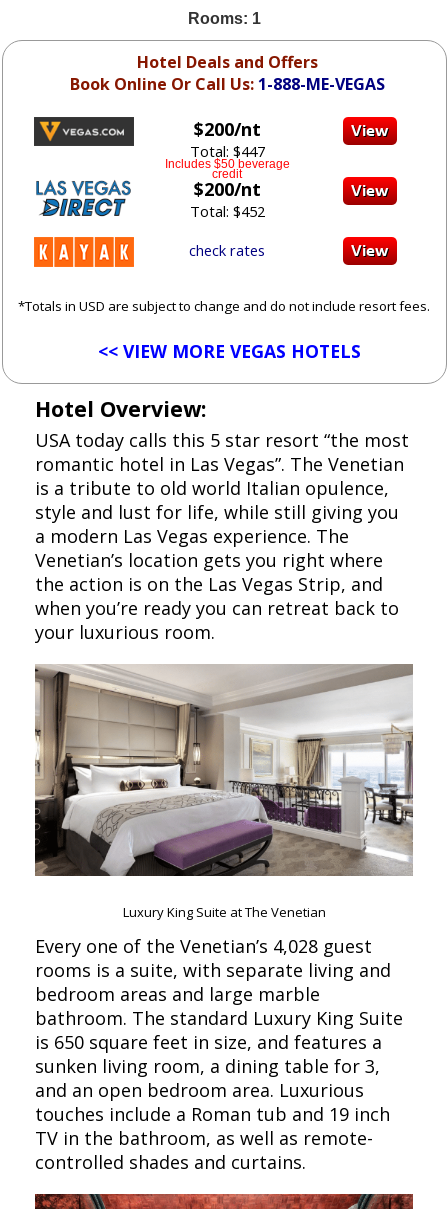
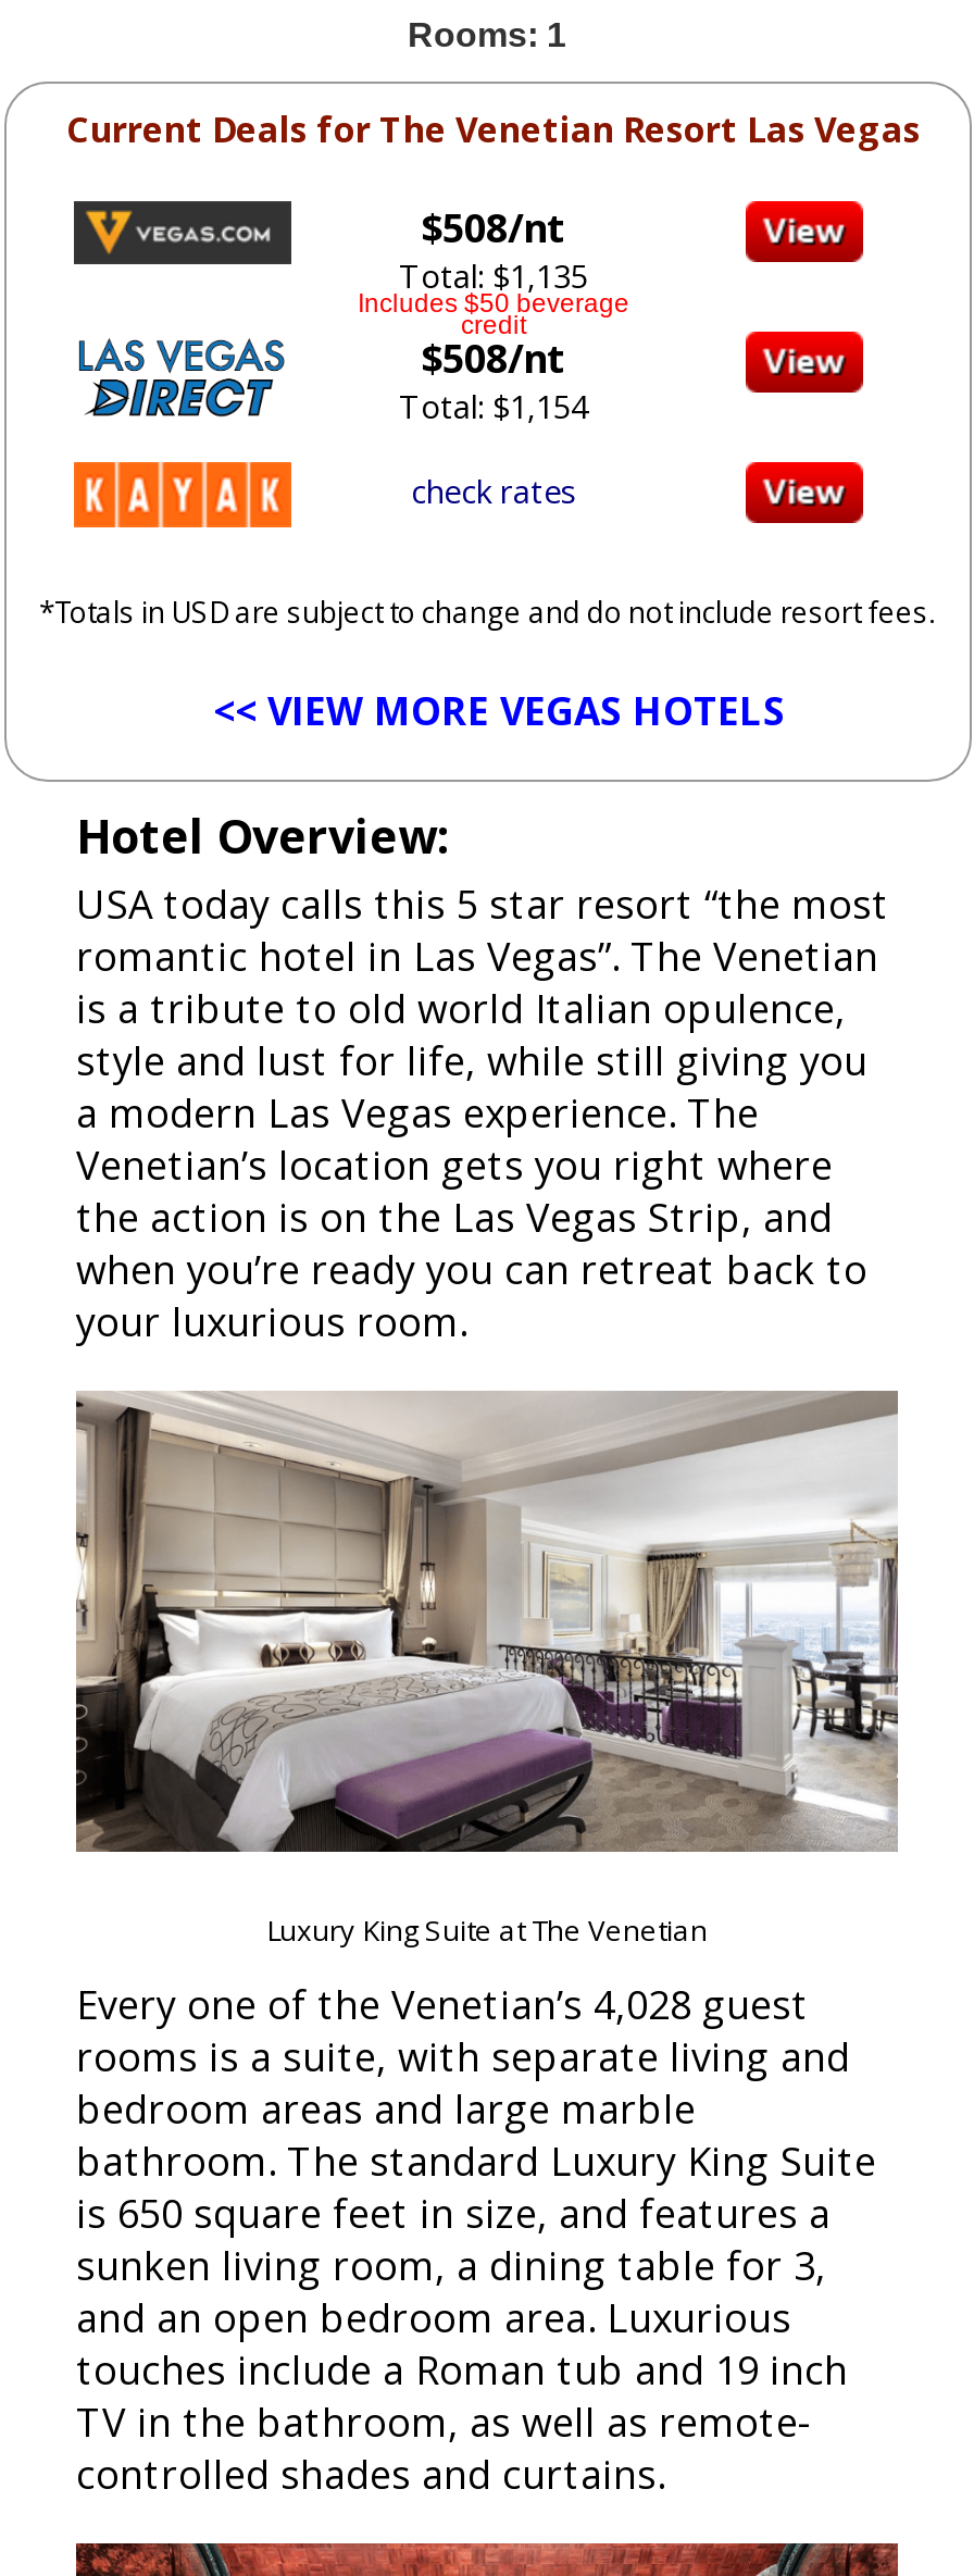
[69,51,384,95] Hotel Deals and Offers | Book Online Or Call Us: 1-888-ME-VEGAS -> [66,105,921,153] Current Deals for The Venetian Resort Las Vegas
[189,117,264,161] $200/nt | Total: $447 -> [399,201,588,297] $508/nt | Total: $1,135
[189,177,264,221] $200/nt | Total: $452 -> [399,331,588,427] $508/nt | Total: $1,154

